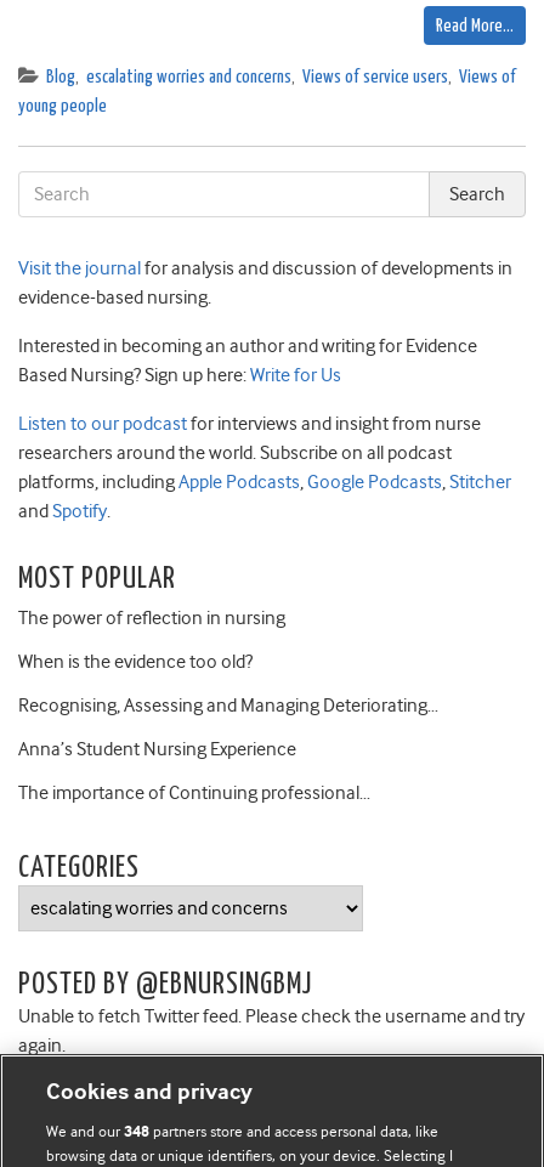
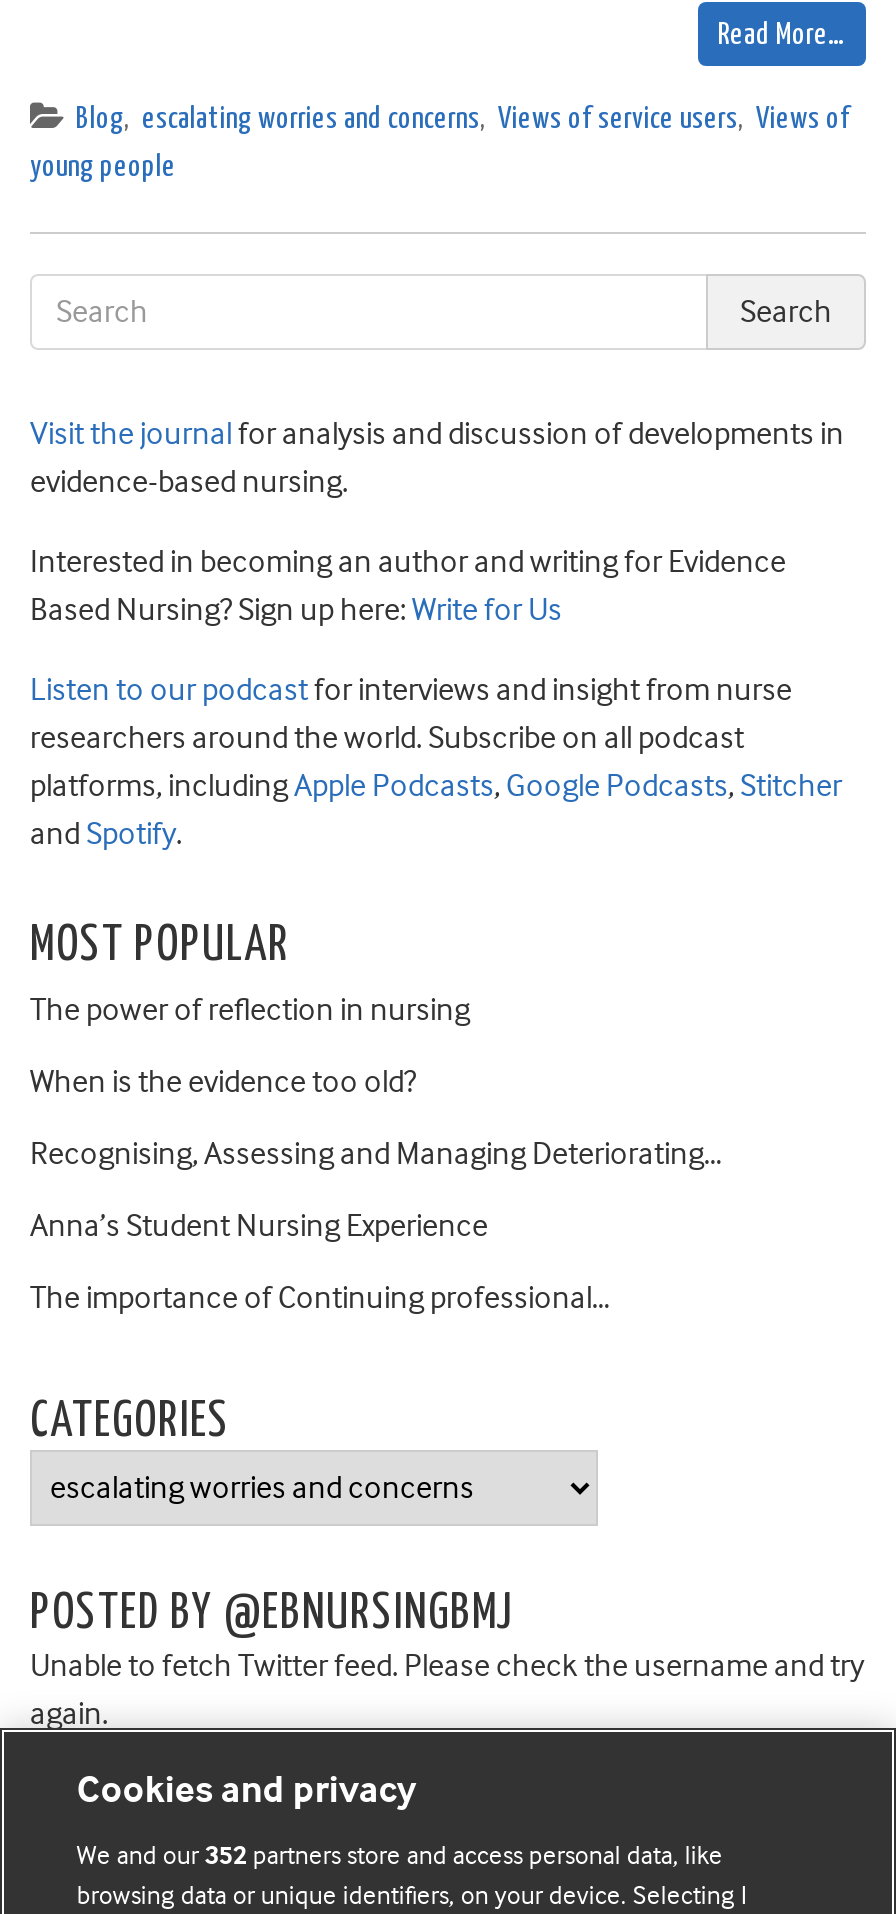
[47,1122,439,1141] We and our 348 partners store and access personal data, like -> [77,1840,723,1872] We and our 352 partners store and access personal data, like

